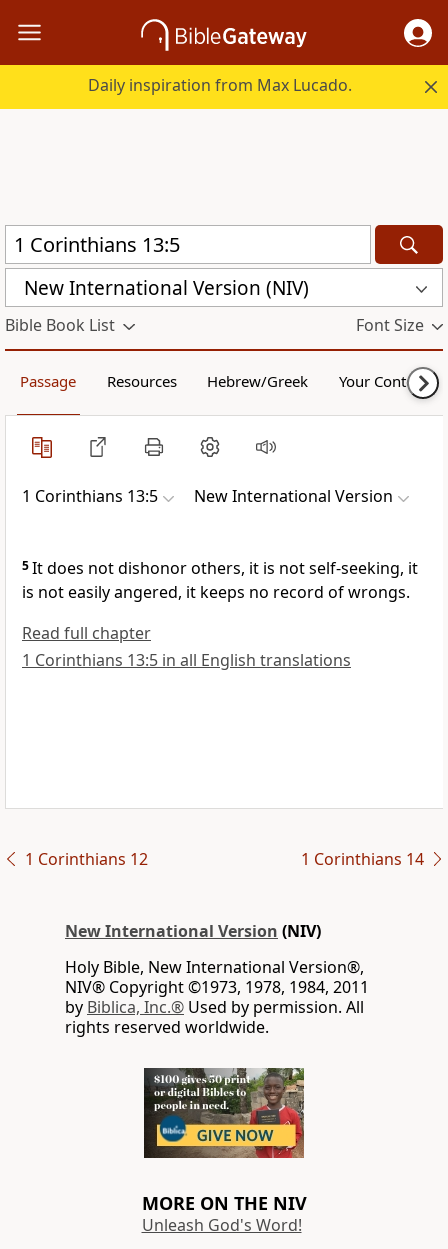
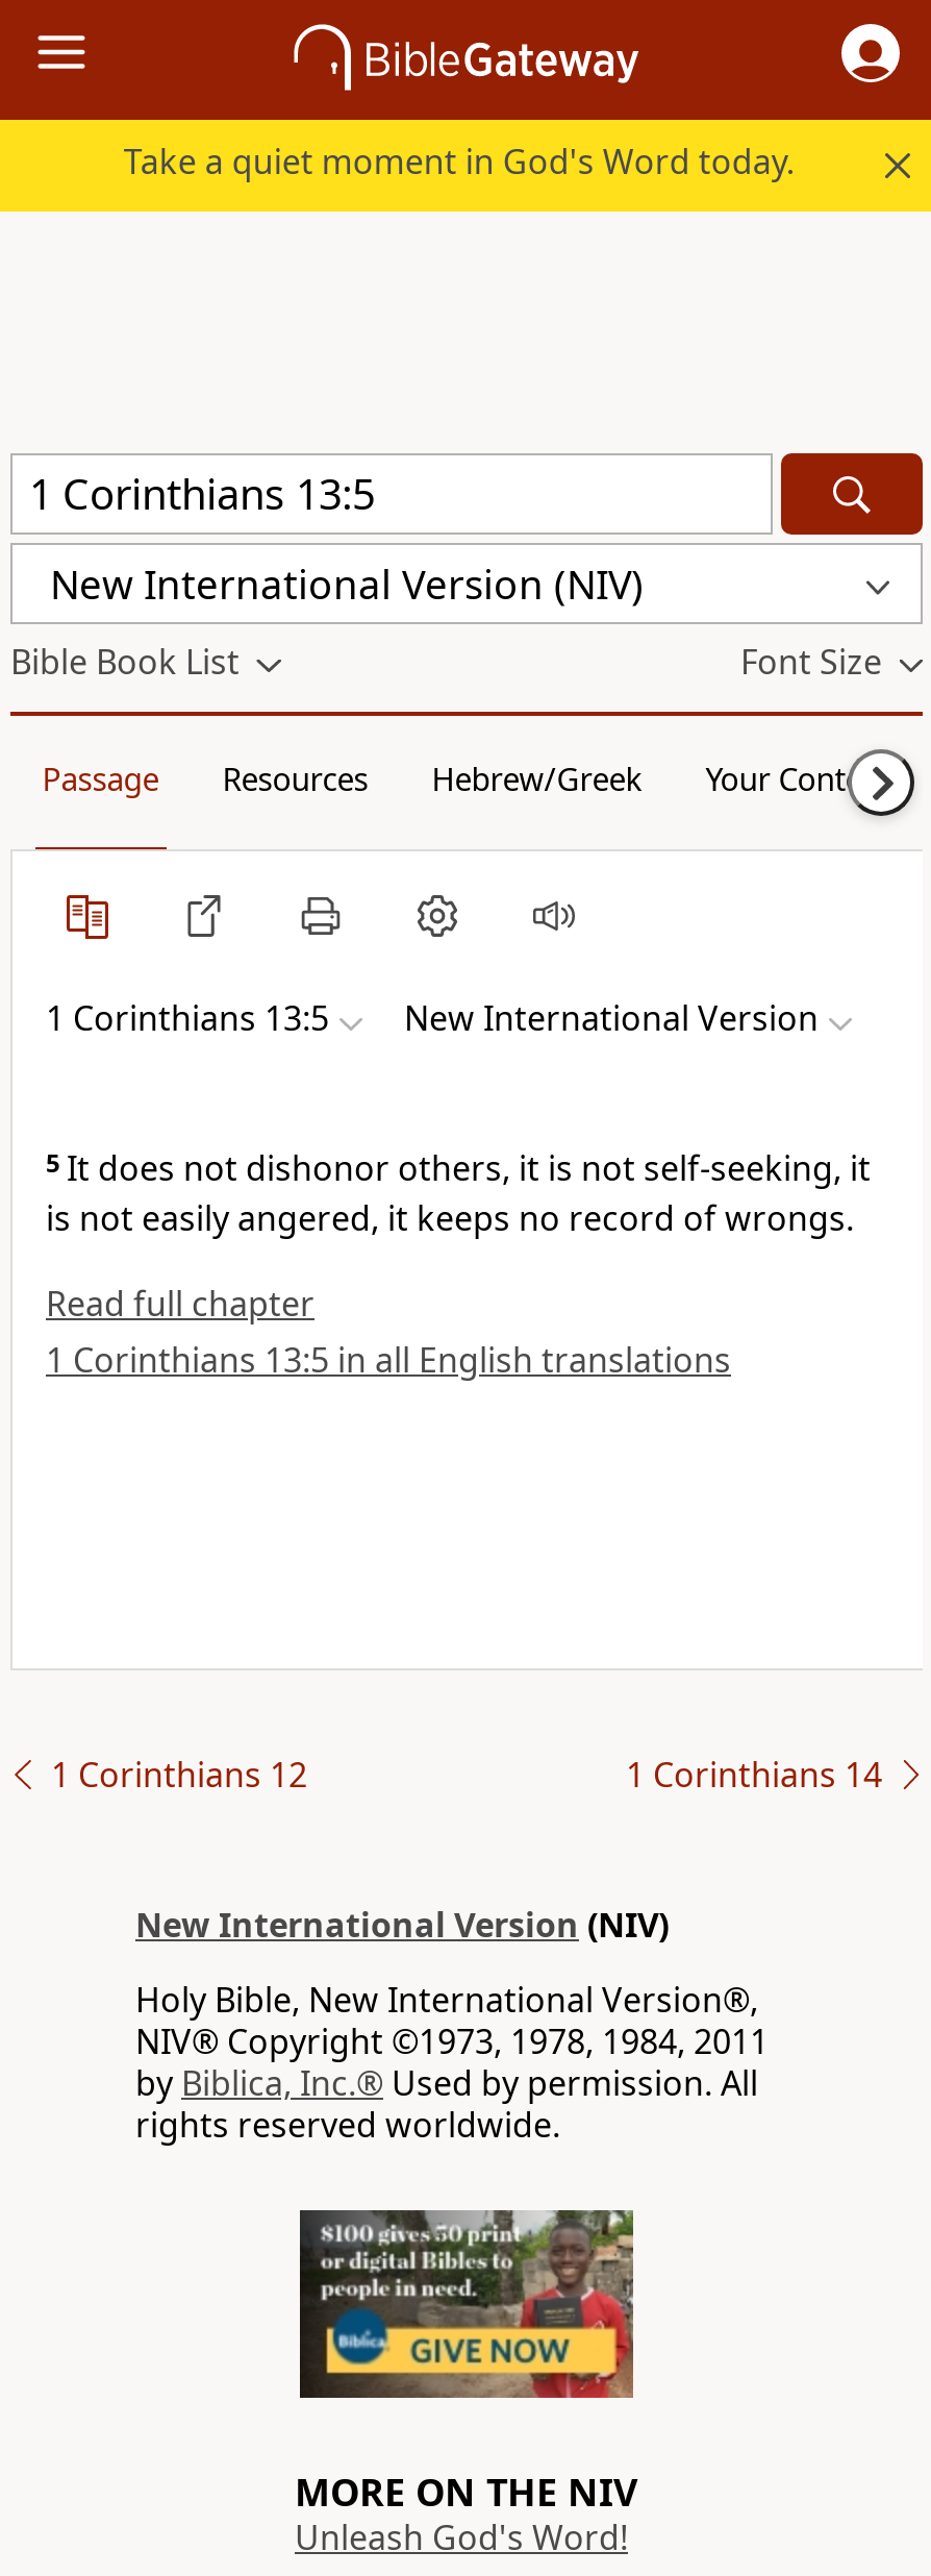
[88,74,352,96] Daily inspiration from Max Lucado. -> [124,139,794,184] Take a quiet moment in God's Word today.

